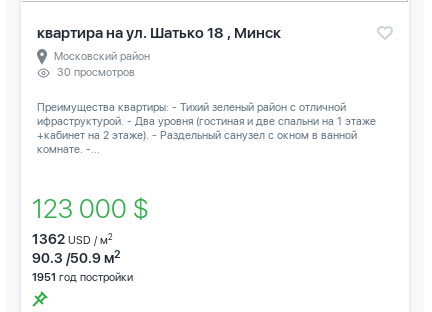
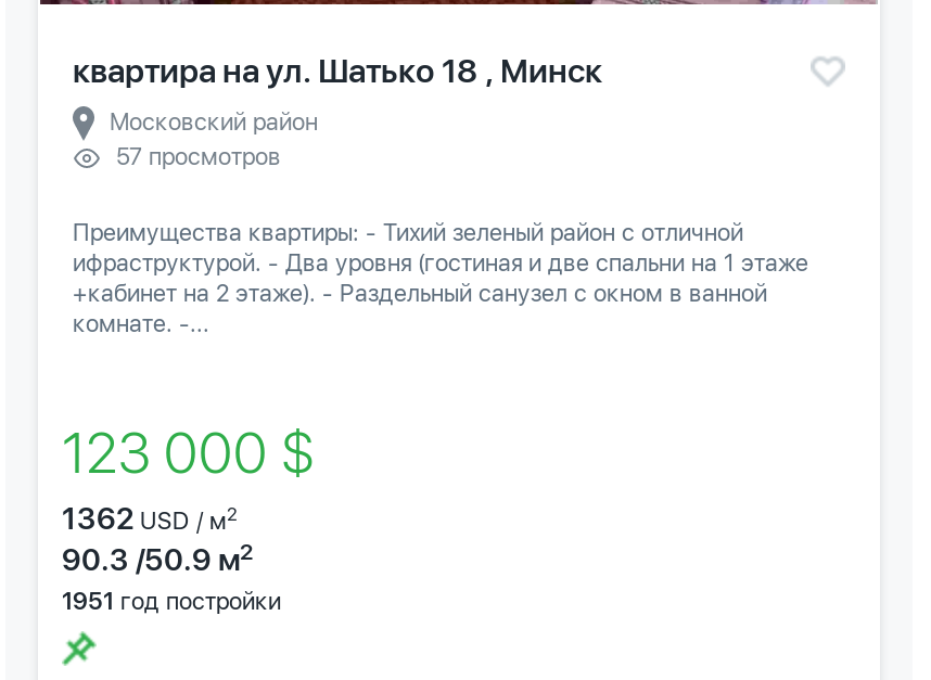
[57,66,135,79] 30 просмотров -> [116,144,281,172] 57 просмотров

